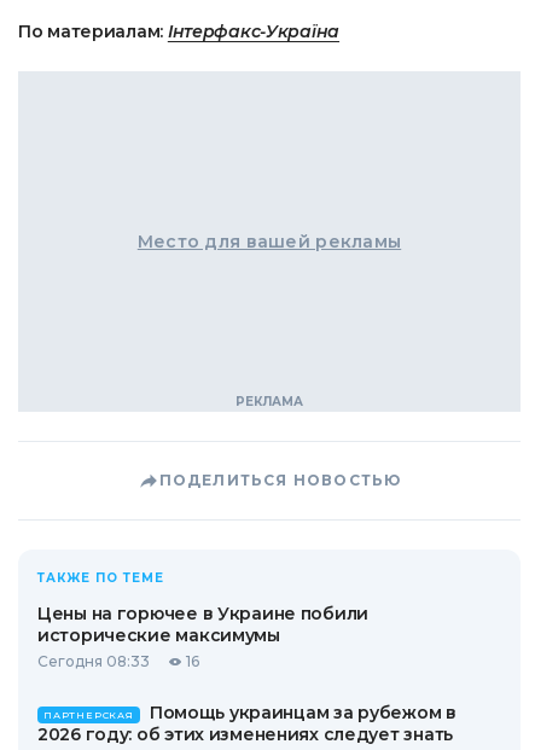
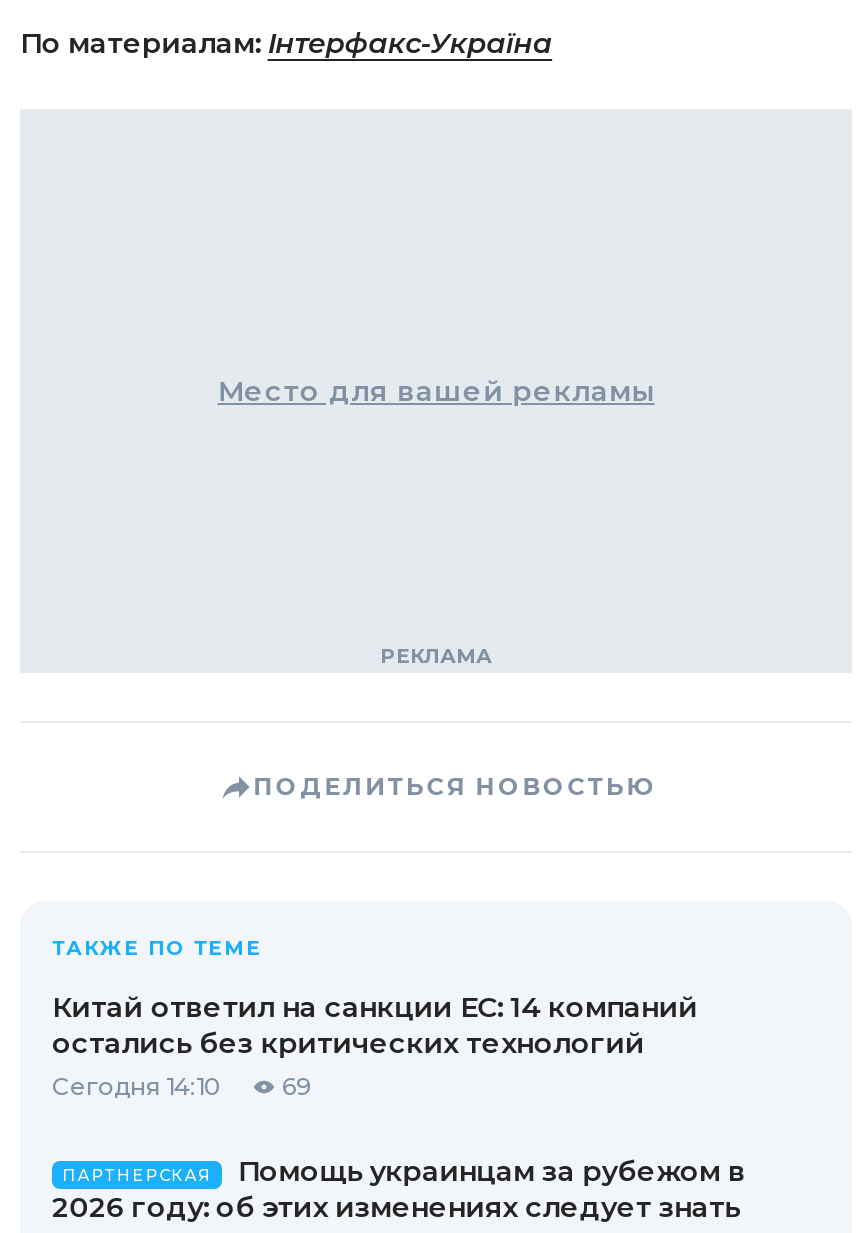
[37,603,368,671] Цены на горючее в Украине побили | исторические максимумы | Сегодня 08:33 | 16 -> [52,990,698,1102] Китай ответил на санкции ЕС: 14 компаний | остались без критических технологий | Сегодня 14:10 | 69

